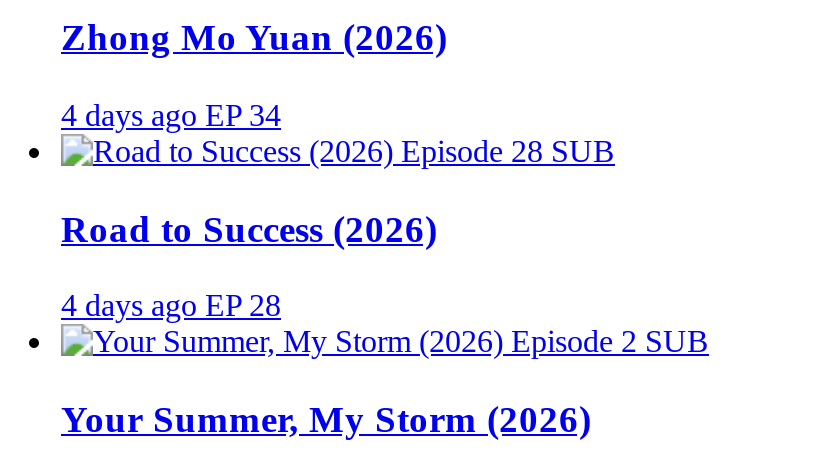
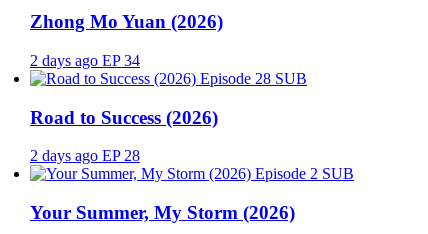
[61,98,281,132] 4 days ago EP 34 -> [30,52,140,69] 2 days ago EP 34
[61,289,281,323] 4 days ago EP 28 -> [30,147,140,164] 2 days ago EP 28

